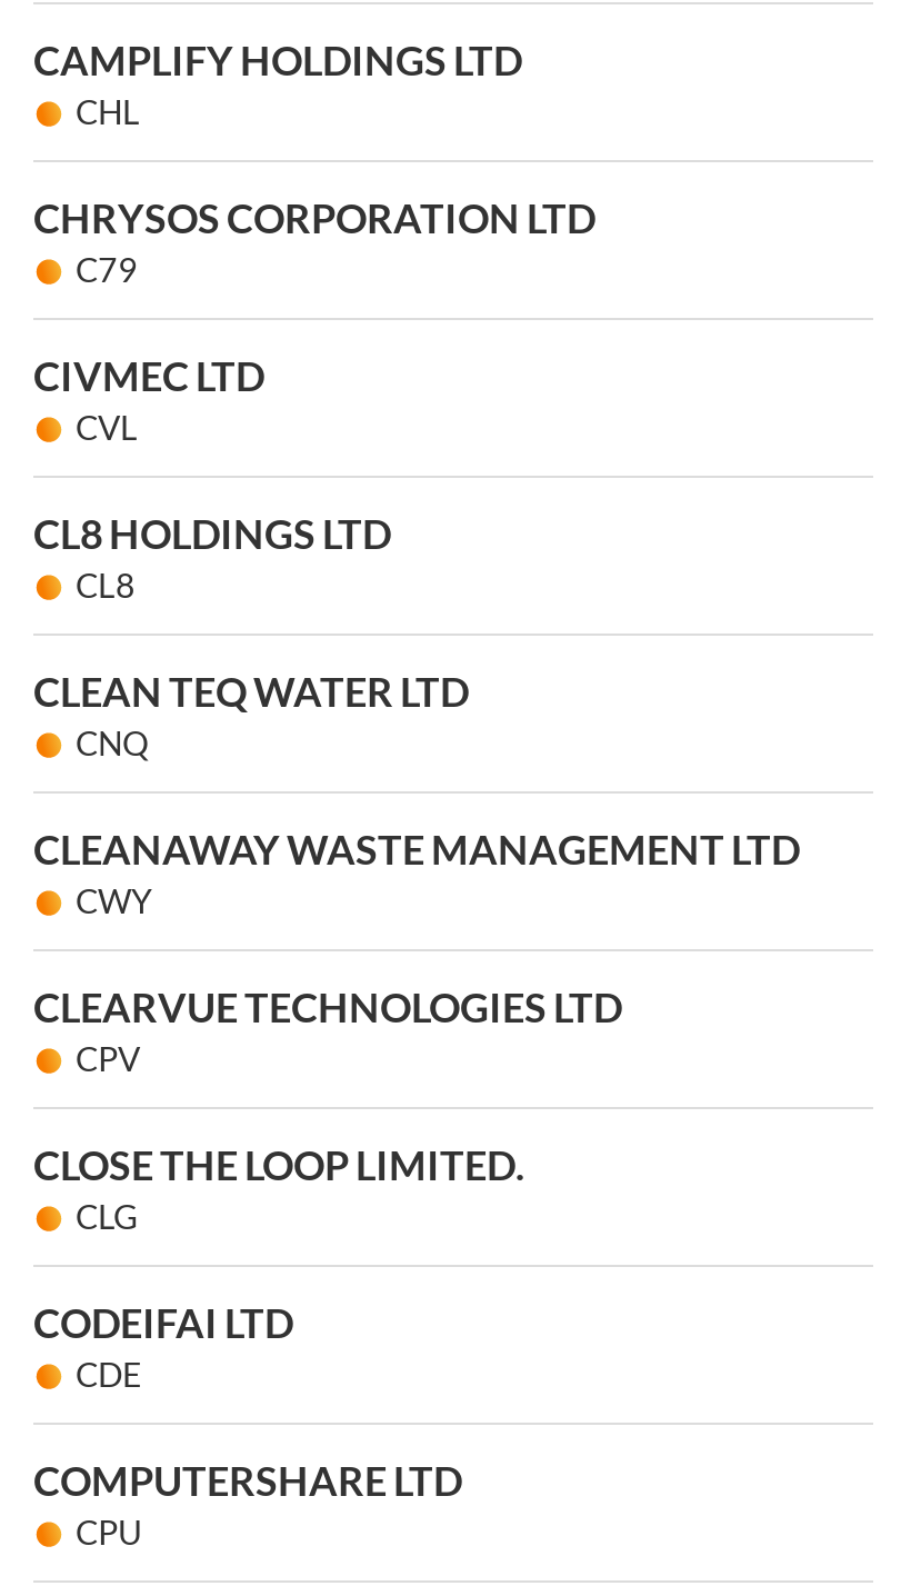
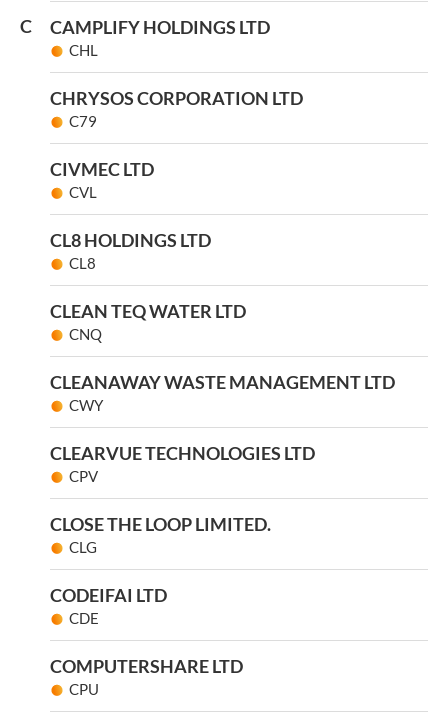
none -> [20,15,32,37] C

